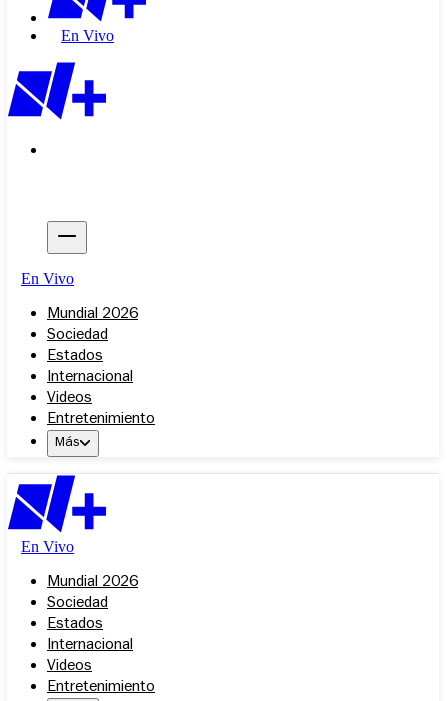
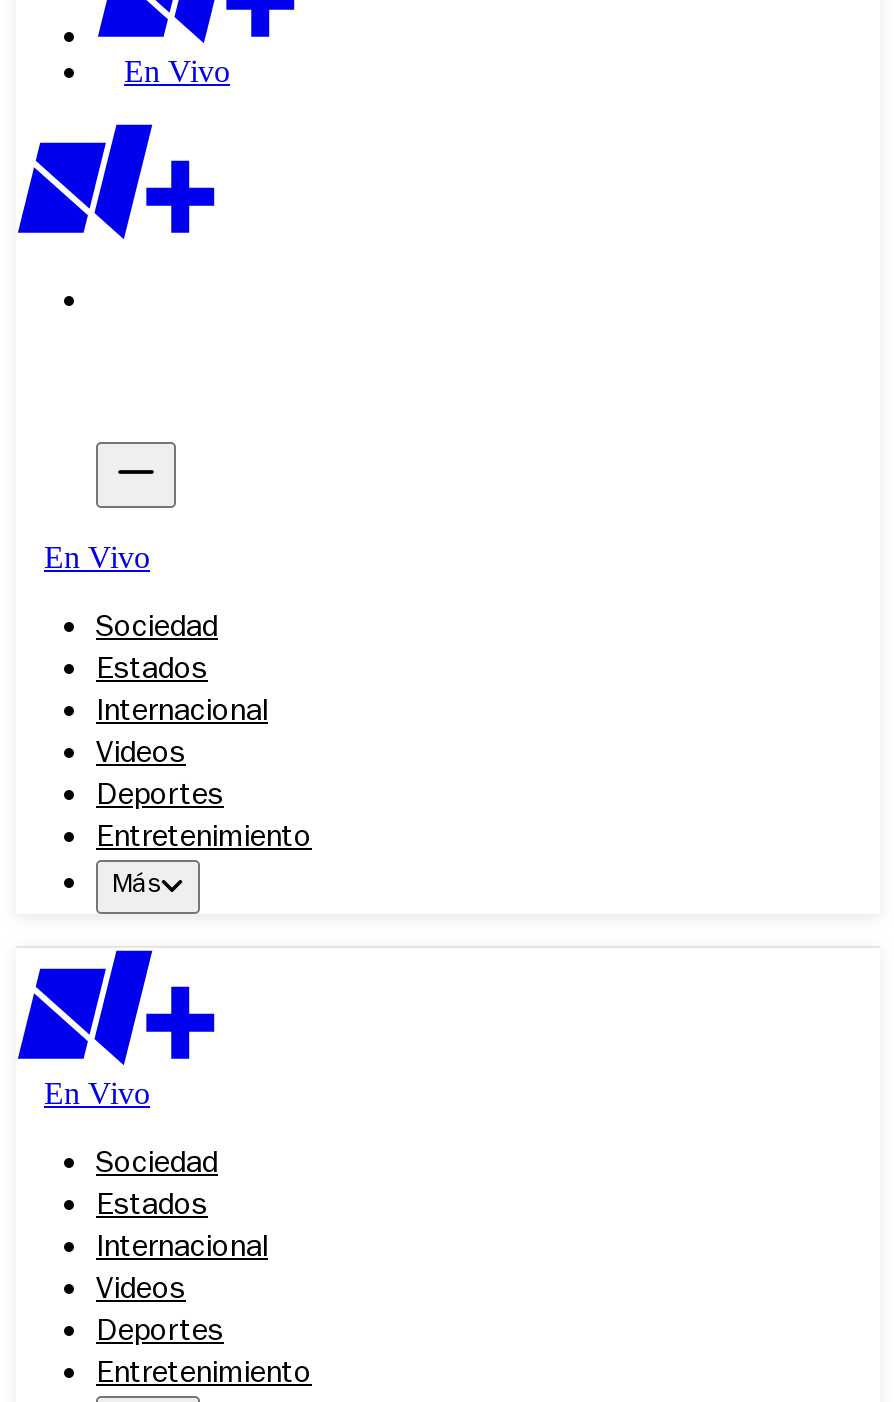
[47,307,138,323] Mundial 2026 -> none
moved [47,328,133,407] -> [96,614,268,772]: Sociedad | Estados | Internacional | Videos
none -> [96,782,224,814] Deportes
[47,575,138,591] Mundial 2026 -> none
moved [47,596,133,675] -> [96,1150,268,1308]: Sociedad | Estados | Internacional | Videos
none -> [96,1318,224,1350] Deportes

